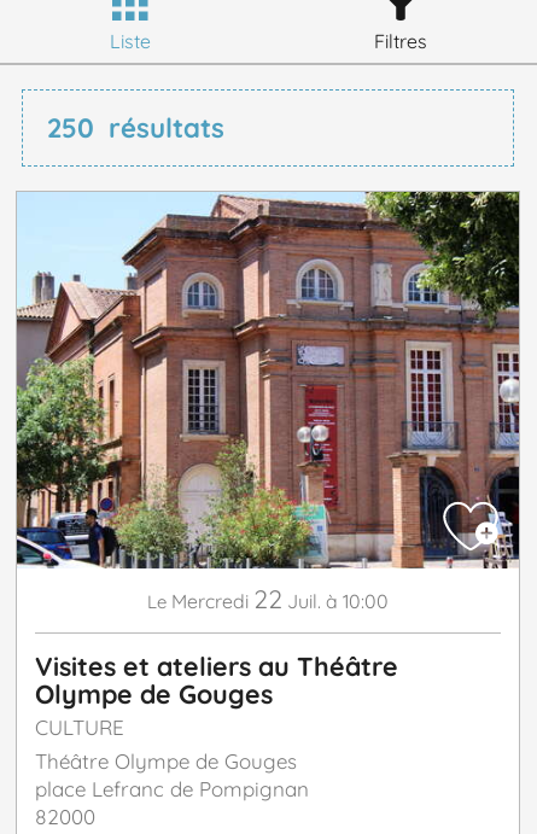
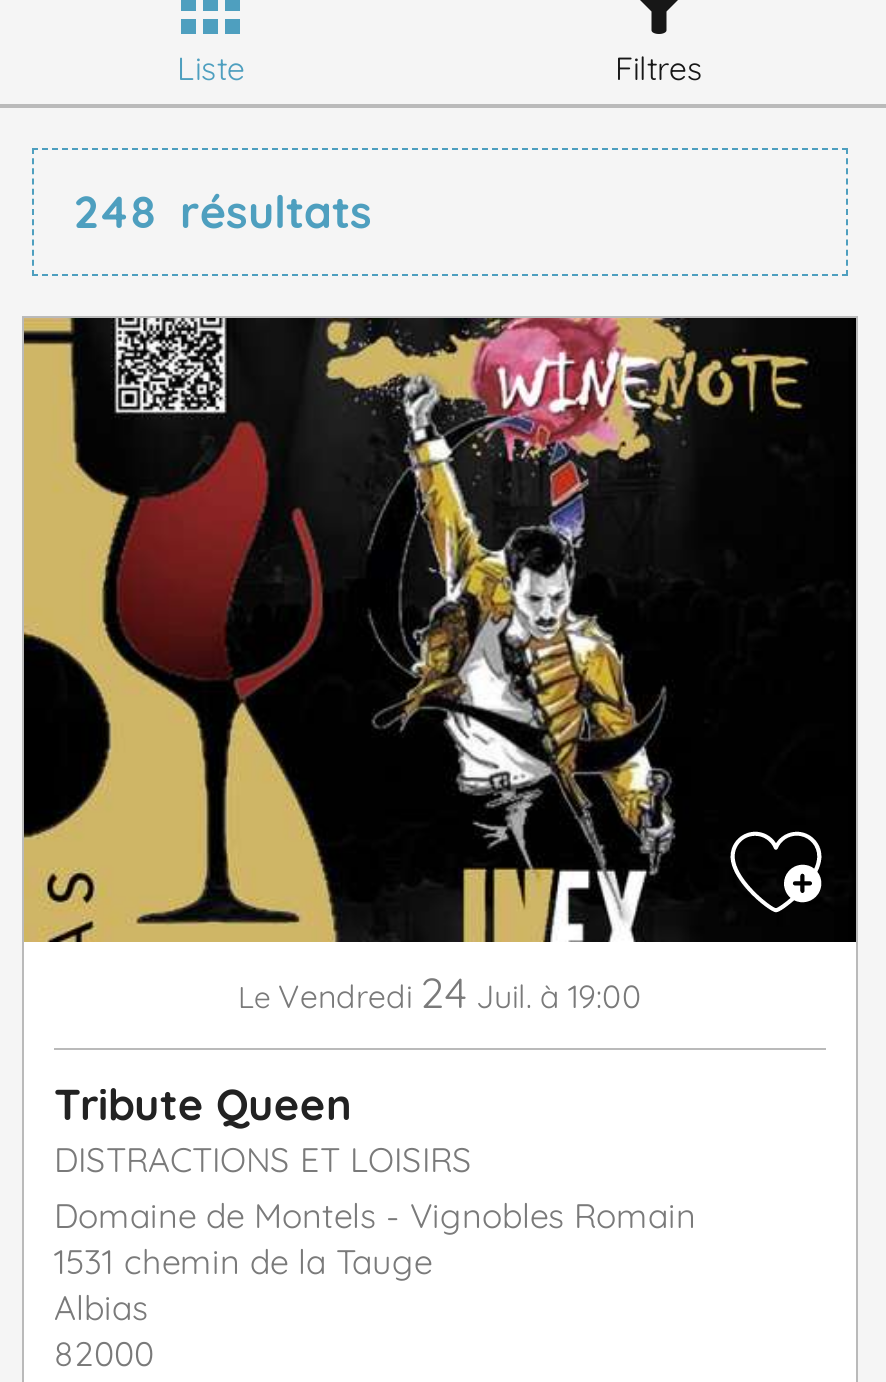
[47,111,224,145] 250 résultats -> [74,184,372,240] 248 résultats
[16,191,520,614] [image] | Le Mercredi 22 Juil. à 10:00 -> [22,316,858,1018] [image] | Le Vendredi 24 Juil. à 19:00
[35,649,398,802] Visites et ateliers au Théâtre | Olympe de Gouges | CULTURE | Théâtre Olympe de Gouges | place Lefranc de Pompignan -> [54,1076,696,1328] Tribute Queen | DISTRACTIONS ET LOISIRS | Domaine de Montels - Vignobles Romain | 1531 chemin de la Tauge | Albias

